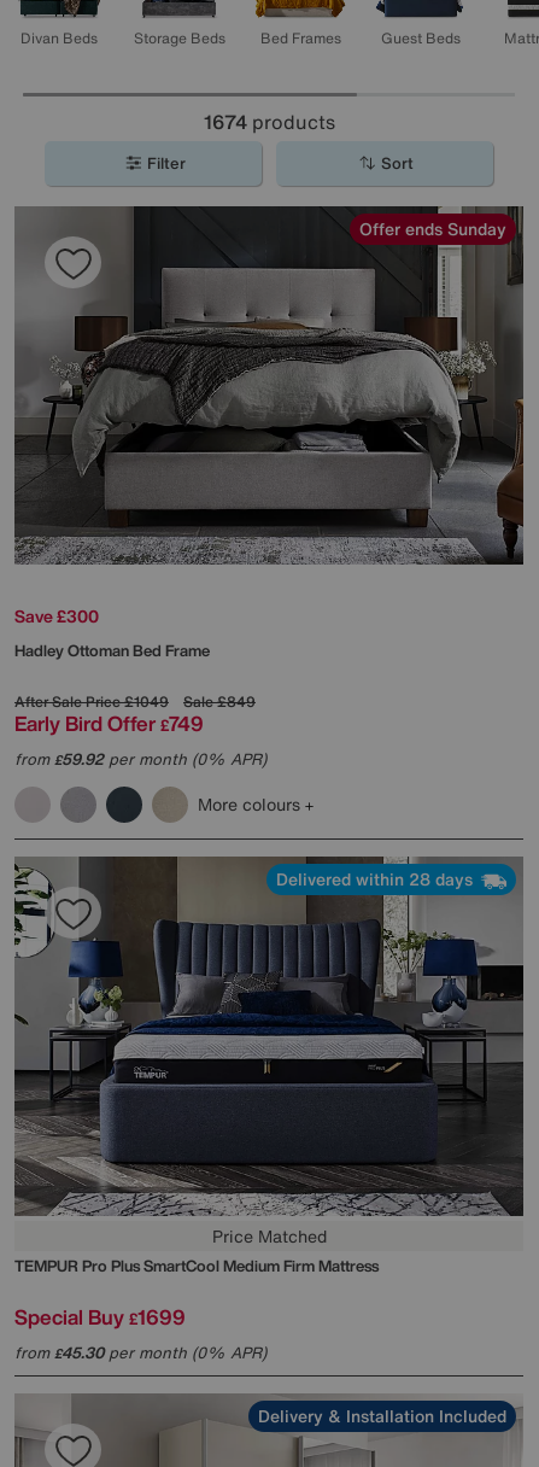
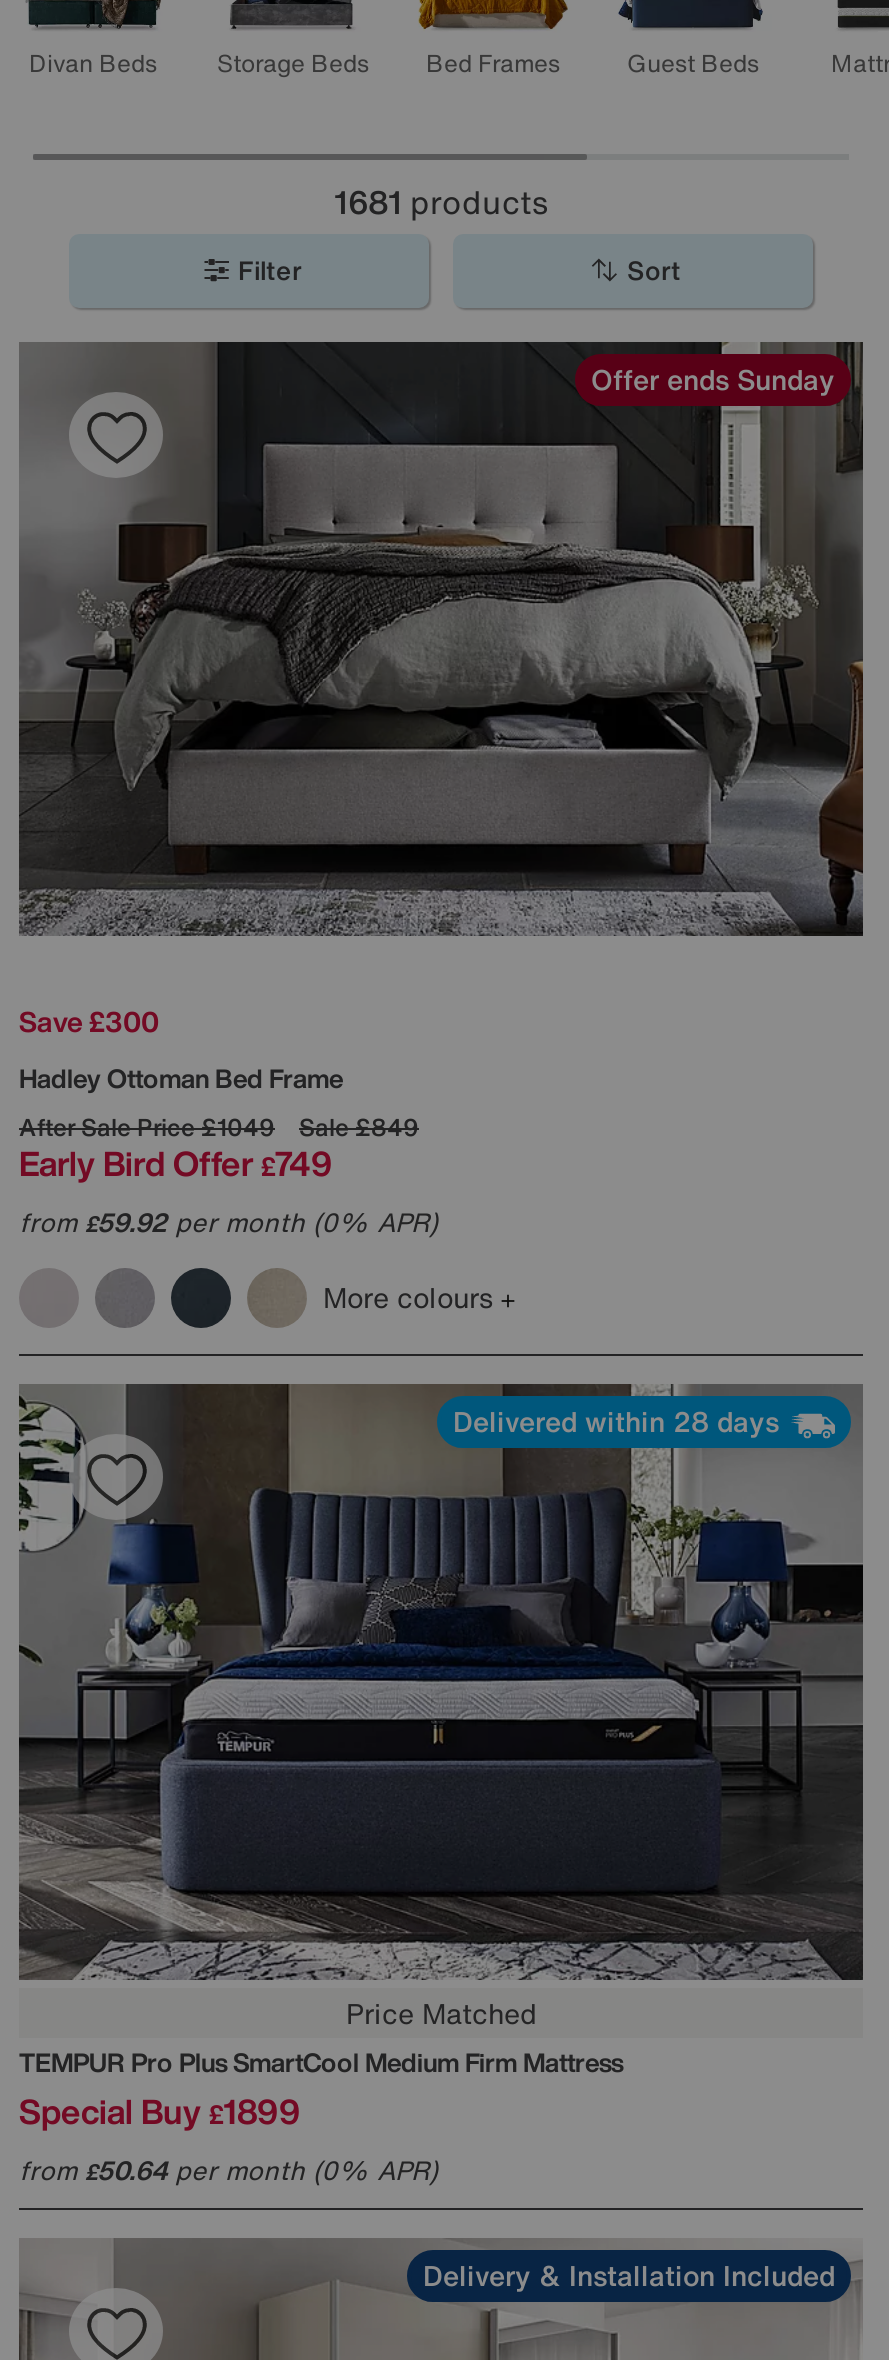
[203,107,335,136] 1674 products -> [334,178,548,226] 1681 products
[14,1301,186,1332] Special Buy £1699 -> [19,2085,301,2135] Special Buy £1899
[14,1341,266,1364] from £45.30 per month (0% APR) -> [19,2151,437,2189] from £50.64 per month (0% APR)

